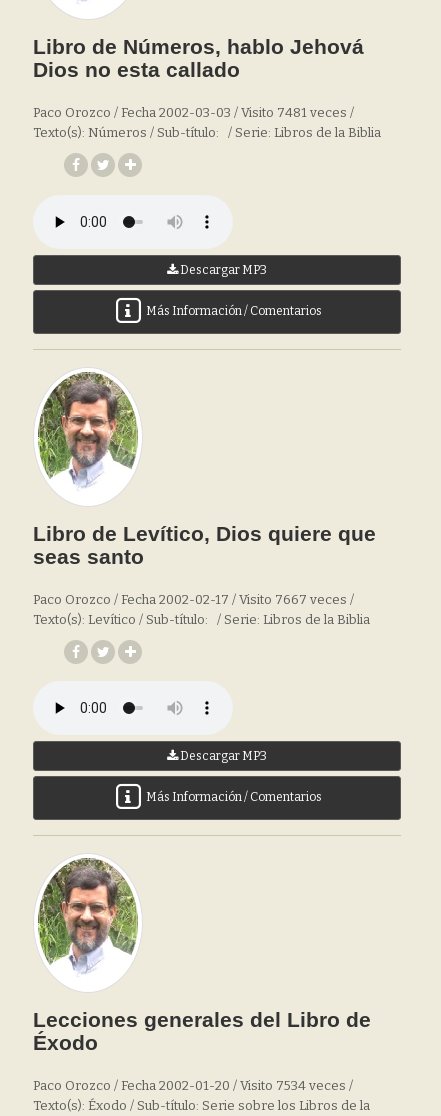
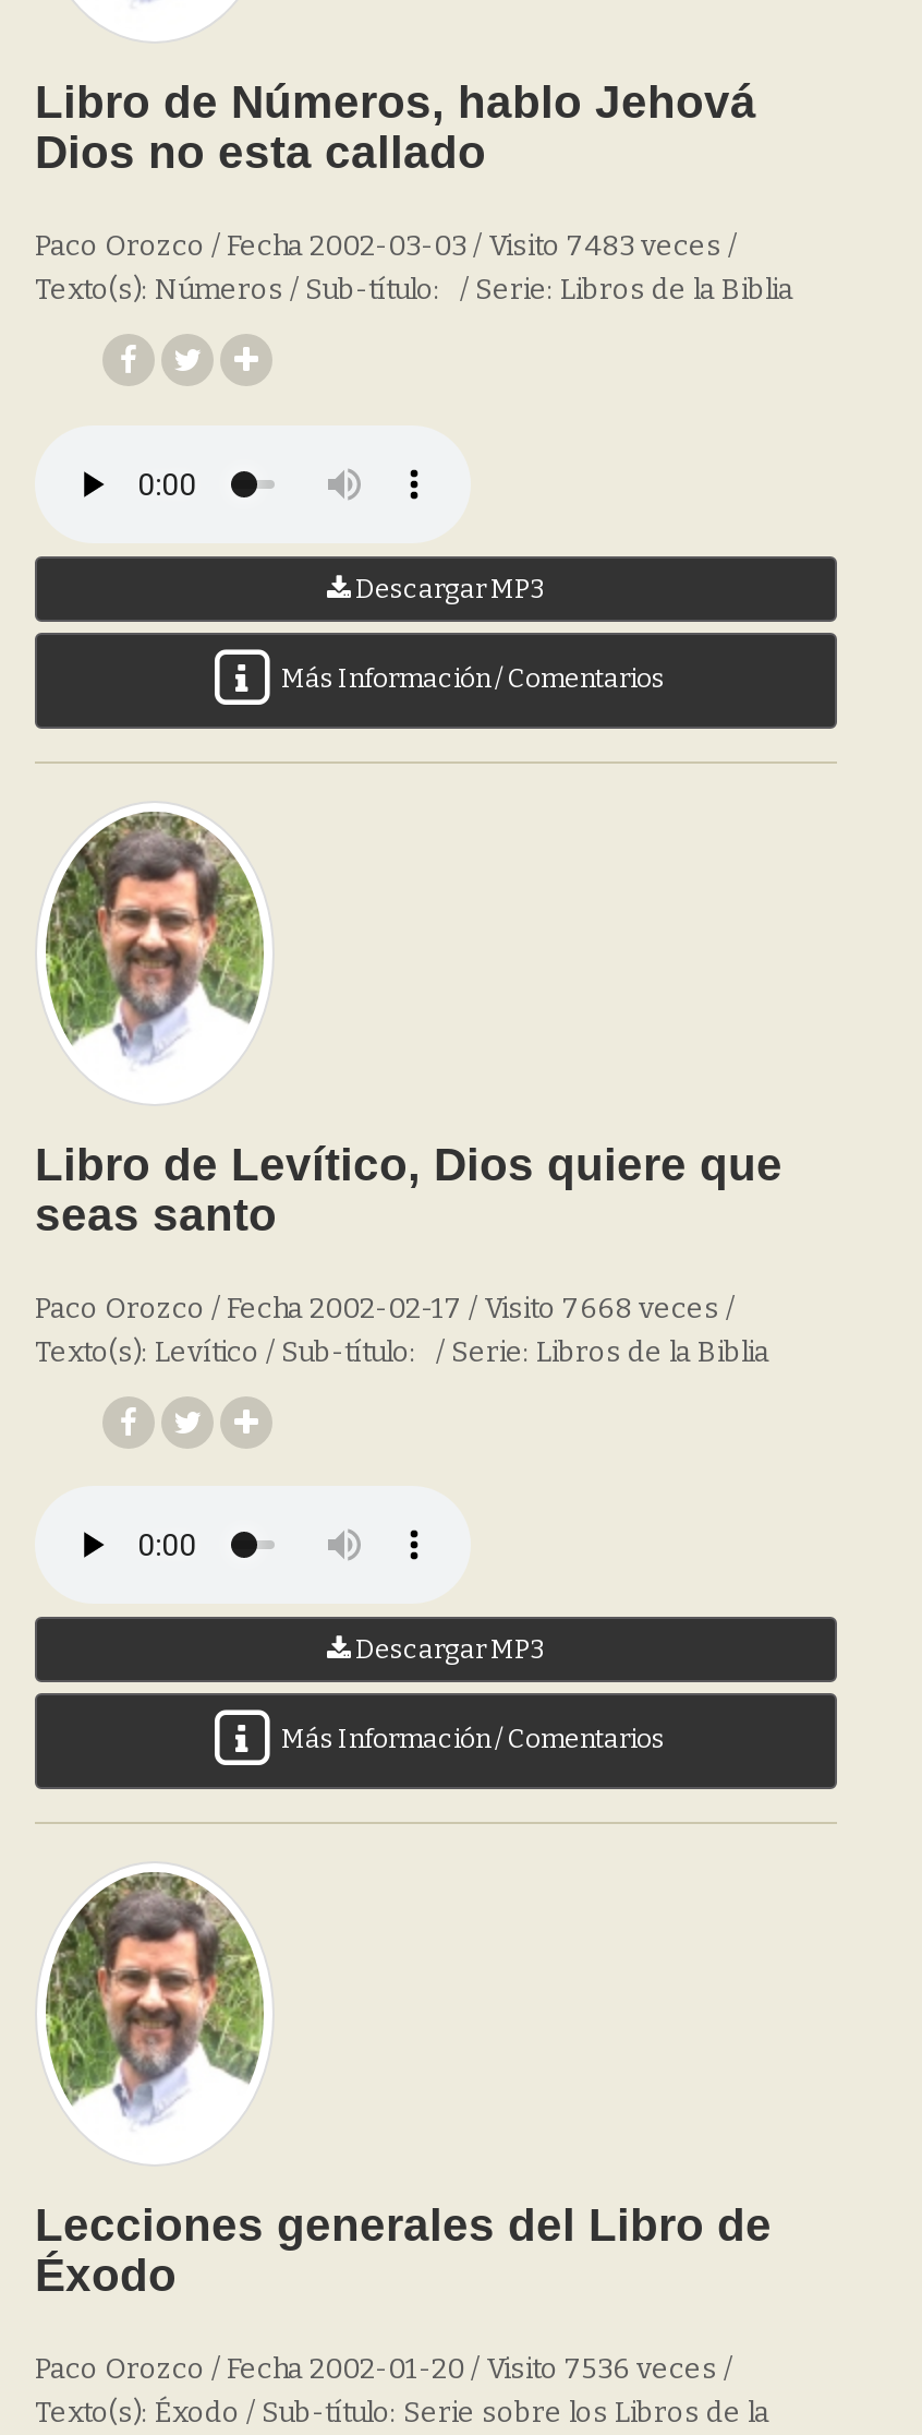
[33,105,354,120] Paco Orozco / Fecha 2002-03-03 / Visito 7481 veces / -> [35,229,737,262] Paco Orozco / Fecha 2002-03-03 / Visito 7483 veces /
[33,591,354,606] Paco Orozco / Fecha 2002-02-17 / Visito 7667 veces / -> [35,1291,735,1323] Paco Orozco / Fecha 2002-02-17 / Visito 7668 veces /
[33,1078,353,1093] Paco Orozco / Fecha 2002-01-20 / Visito 7534 veces / -> [35,2352,732,2385] Paco Orozco / Fecha 2002-01-20 / Visito 7536 veces /

